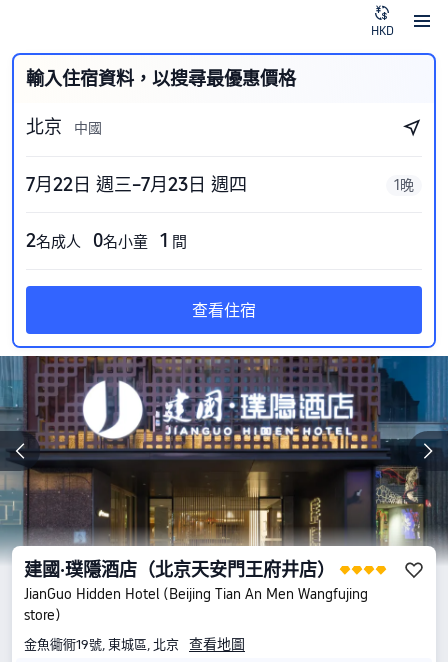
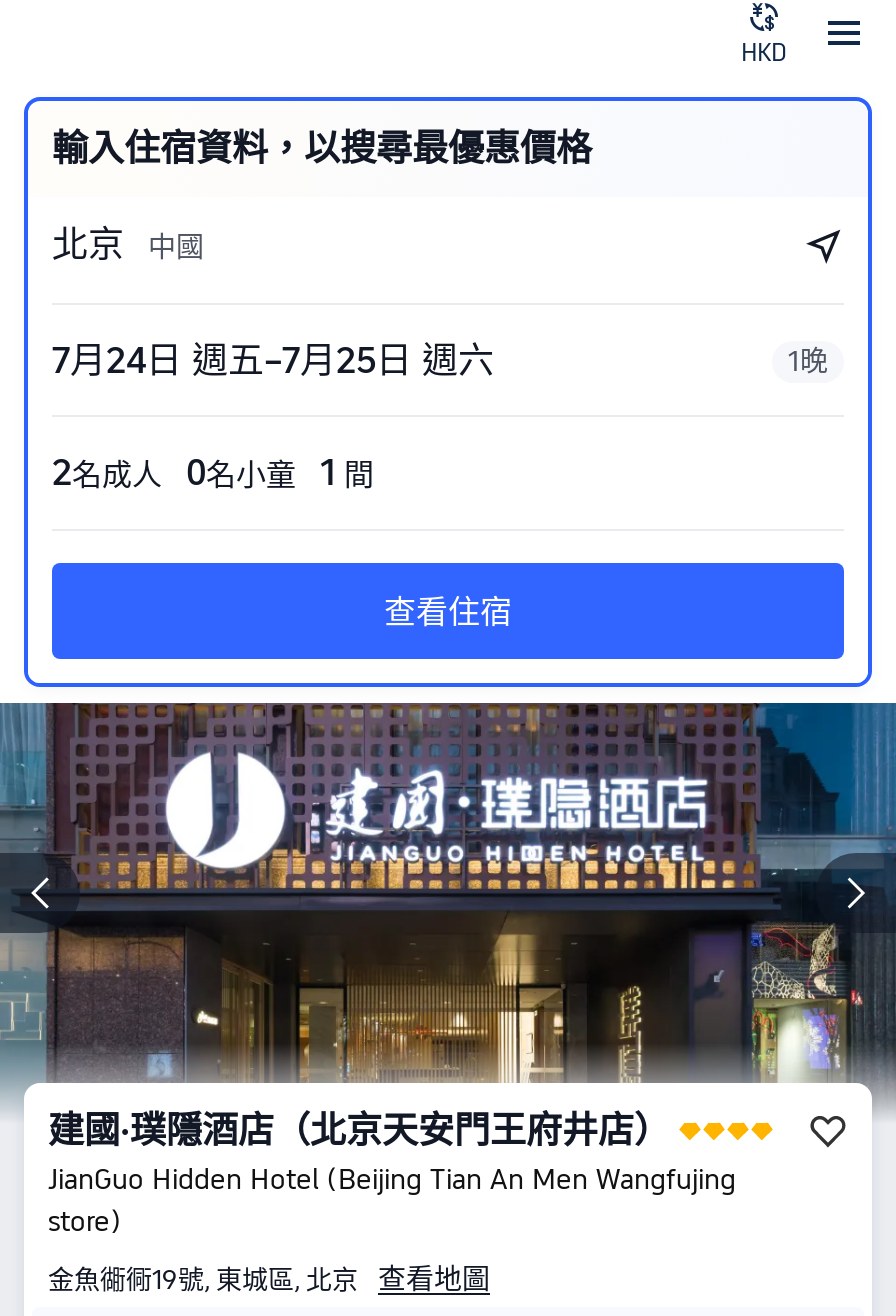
[26,174,247,195] 7月22日 週三–7月23日 週四 -> [52,339,494,381] 7月24日 週五–7月25日 週六

